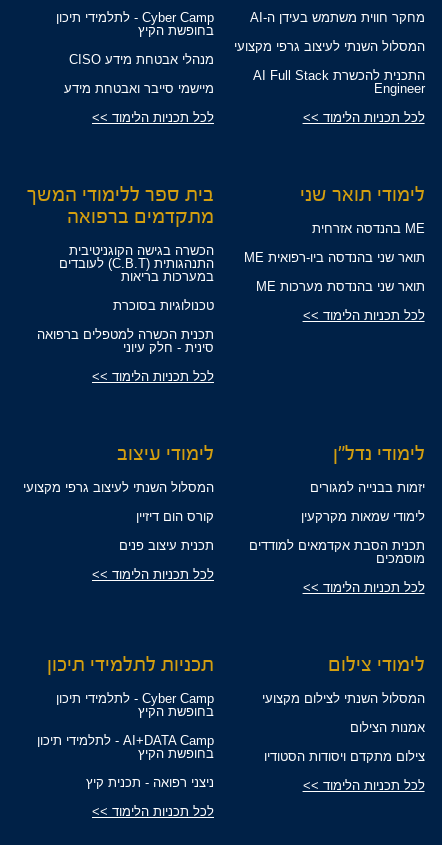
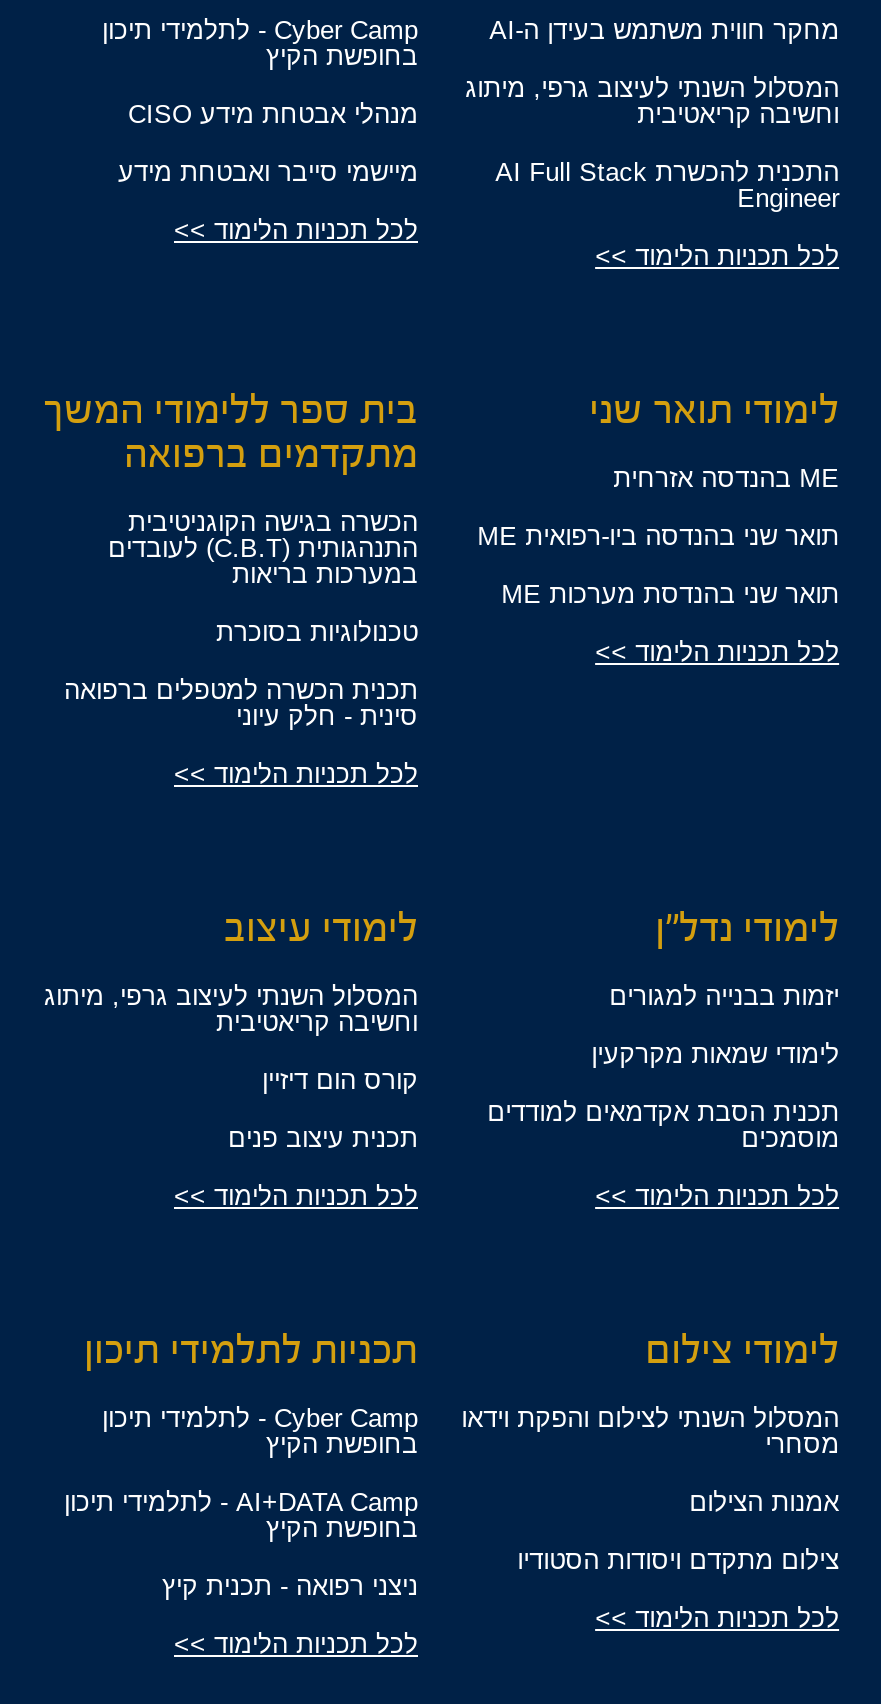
[234,39,425,54] המסלול השנתי לעיצוב גרפי מקצועי -> [465,73,839,129] המסלול השנתי לעיצוב גרפי, מיתוג | וחשיבה קריאטיבית
[23,480,214,495] המסלול השנתי לעיצוב גרפי מקצועי -> [44,981,418,1037] המסלול השנתי לעיצוב גרפי, מיתוג | וחשיבה קריאטיבית
[262,691,425,706] המסלול השנתי לצילום מקצועי -> [461,1403,839,1459] המסלול השנתי לצילום והפקת וידאו | מסחרי

